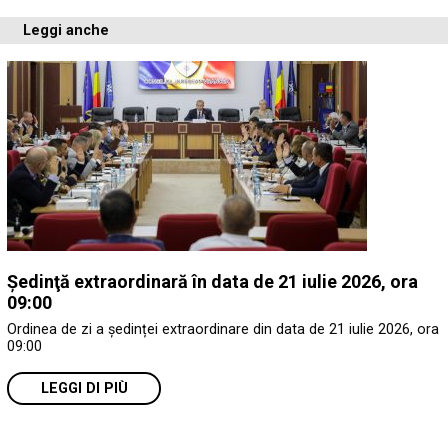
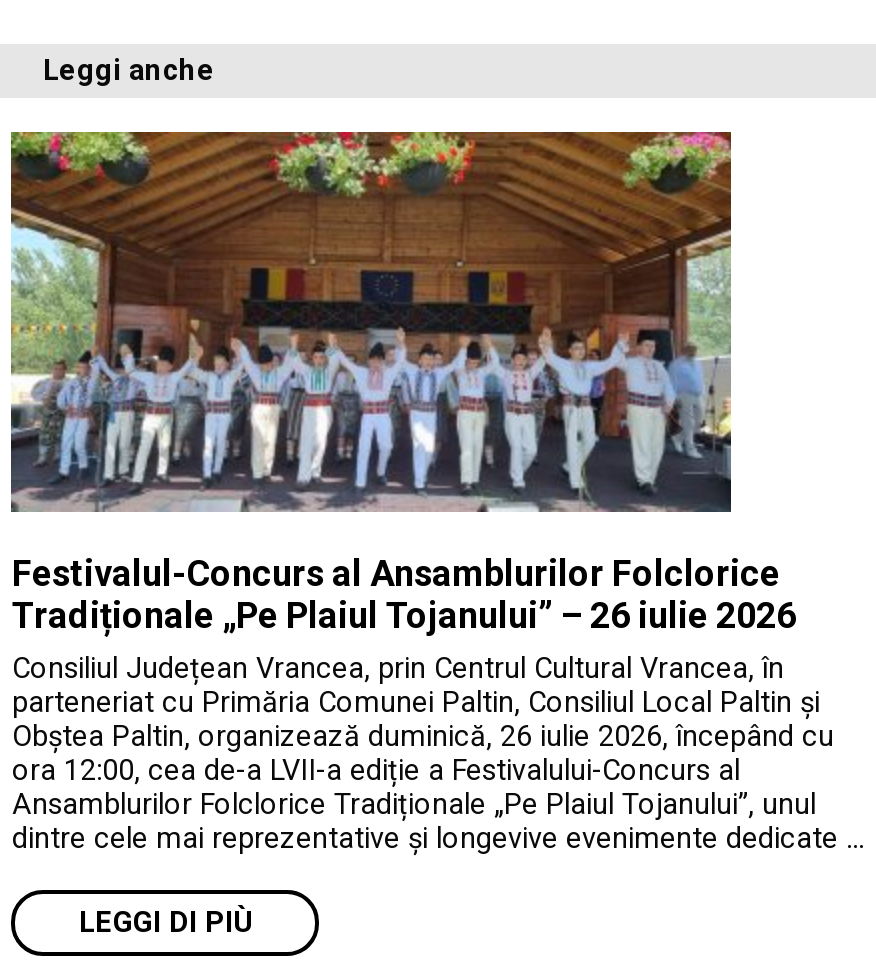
[6,60,368,196] [image] -> [9,130,733,514] [image]
[7,271,439,355] Ședinţă extraordinară în data de 21 iulie 2026, ora | 09:00 | Ordinea de zi a ședinței extraordinare din data de 21 iulie 2026, ora | 09:00 -> [12,553,864,855] Festivalul-Concurs al Ansamblurilor Folclorice | Tradiționale „Pe Plaiul Tojanului” – 26 iulie 2026 | Consiliul Județean Vrancea, prin Centrul Cultural Vrancea, în | parteneriat cu Primăria Comunei Paltin, Consiliul Local Paltin și | Obștea Paltin, organizează duminică, 26 iulie 2026, începând cu | ora 12:00, cea de-a LVII-a ediție a Festivalului-Concurs al | Ansamblurilor Folclorice Tradiționale „Pe Plaiul Tojanului”, unul | dintre cele mai reprezentative și longevive evenimente dedicate …

